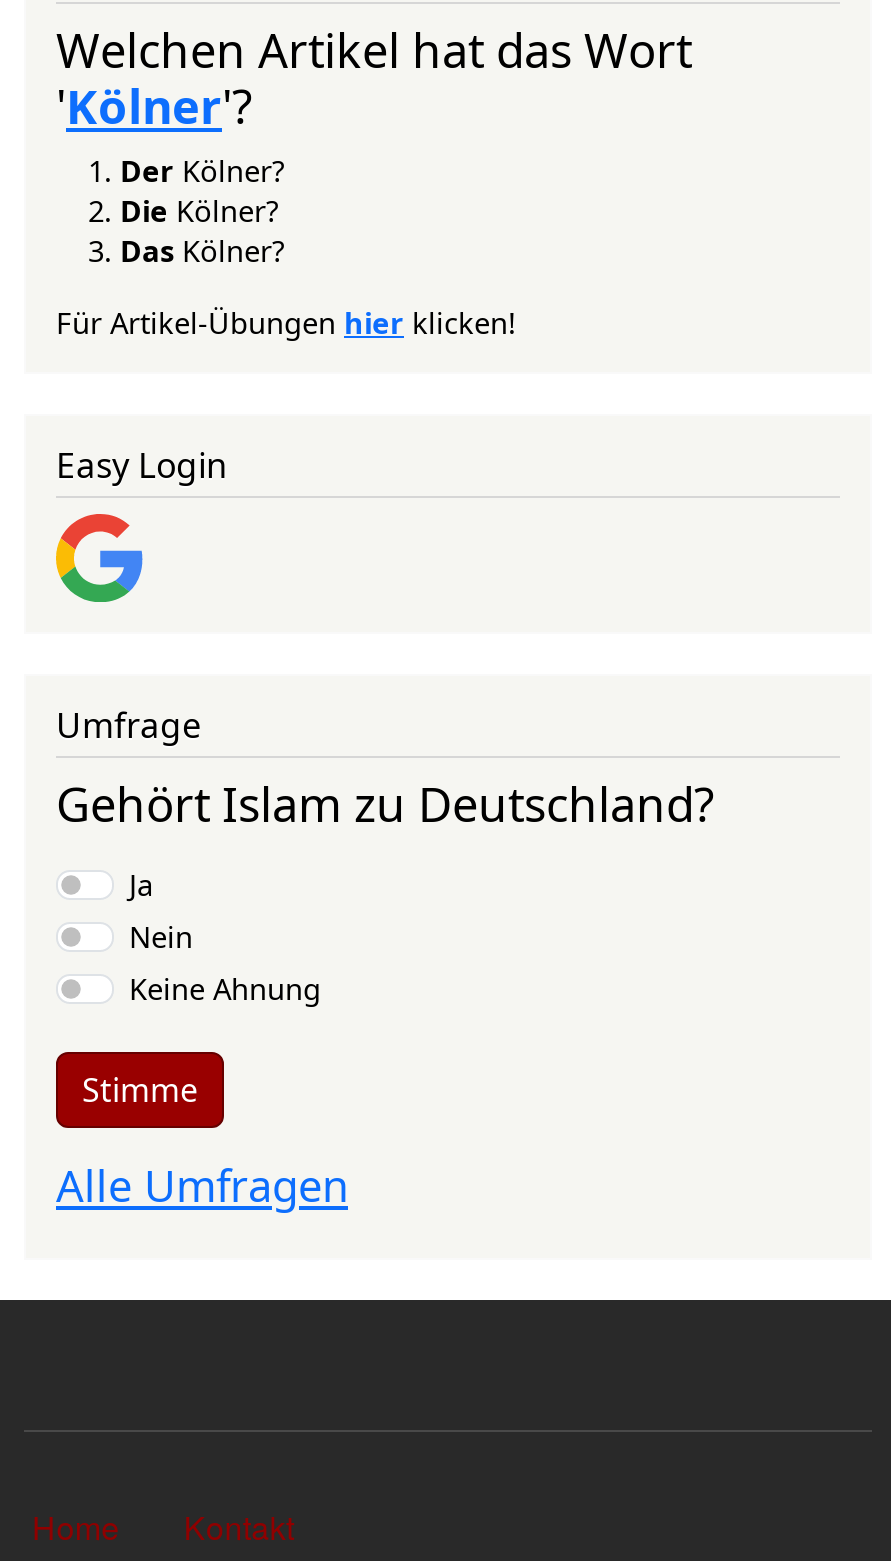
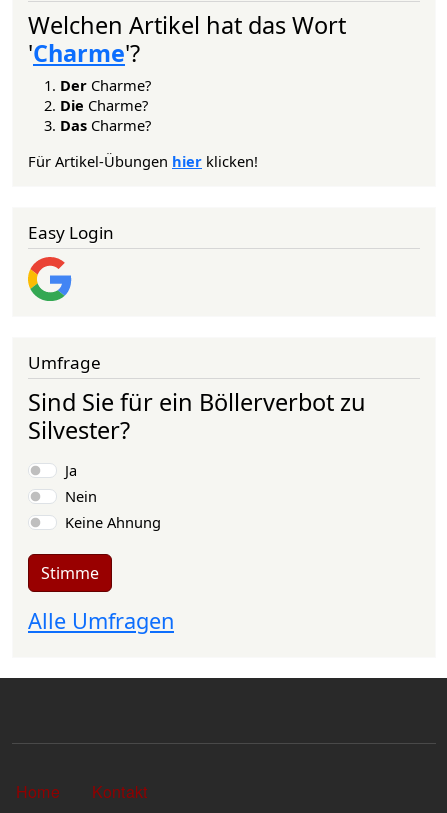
[56,73,284,269] 'Kölner'? | Der Kölner? | Die Kölner? | Das Kölner? -> [28,37,151,135] 'Charme'? | Der Charme? | Die Charme? | Das Charme?
[56,771,714,835] Gehört Islam zu Deutschland? -> [28,386,366,446] Sind Sie für ein Böllerverbot zu | Silvester?

